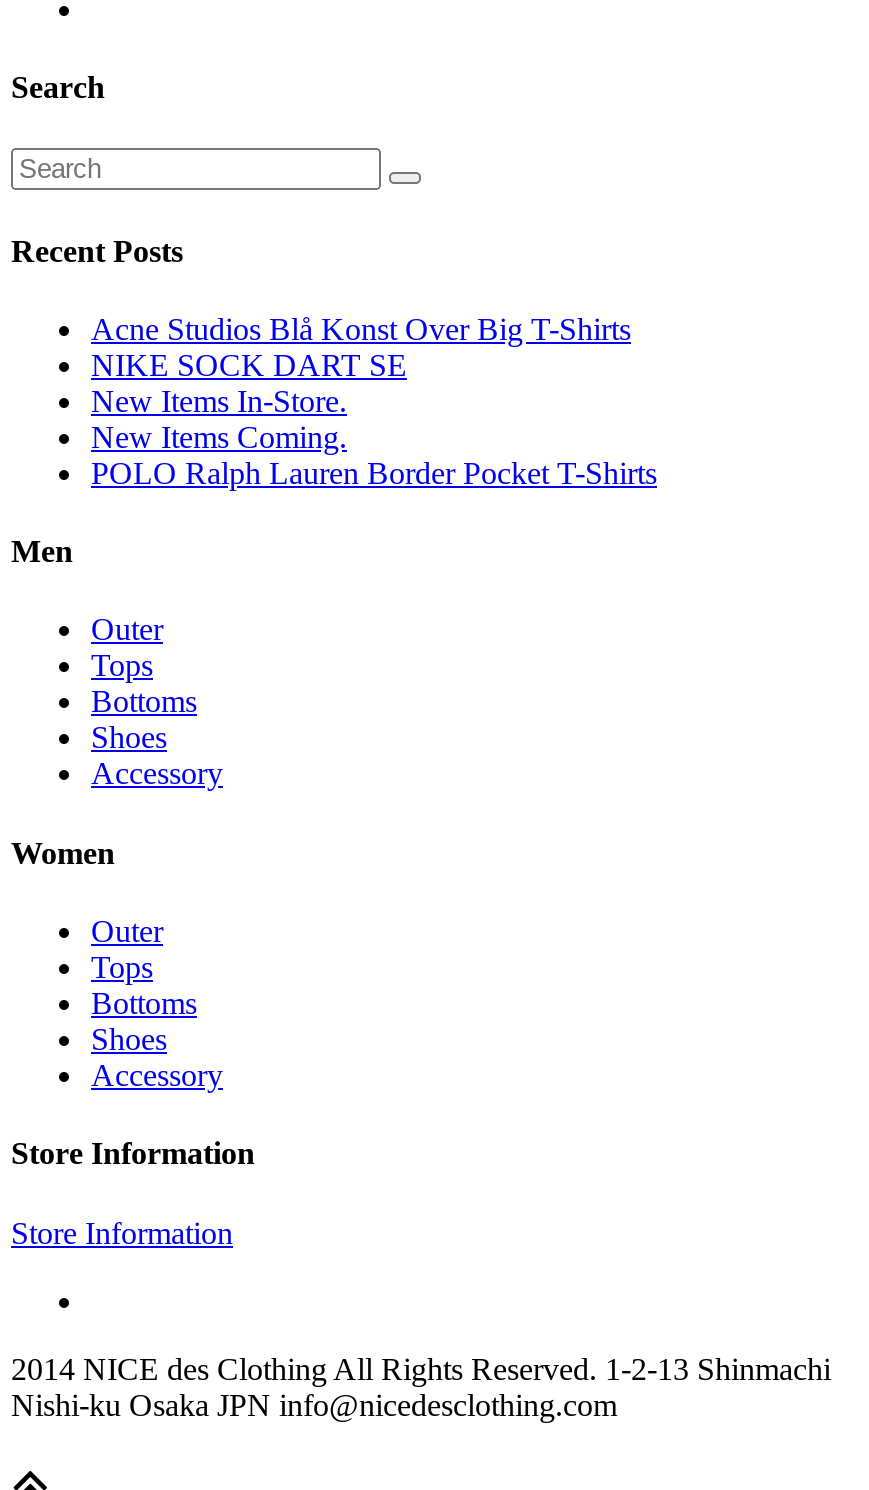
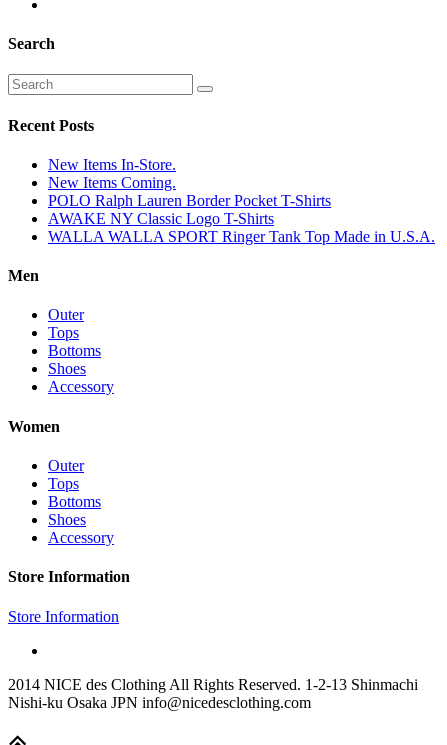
[91,312,631,382] Acne Studios Blå Konst Over Big T-Shirts | NIKE SOCK DART SE -> none
moved [91,384,657,490] -> [48,156,331,209]: New Items In-Store. | New Items Coming. | POLO Ralph Lauren Border Pocket T-Shirts
none -> [48,210,435,245] AWAKE NY Classic Logo T-Shirts | WALLA WALLA SPORT Ringer Tank Top Made in U.S.A.

